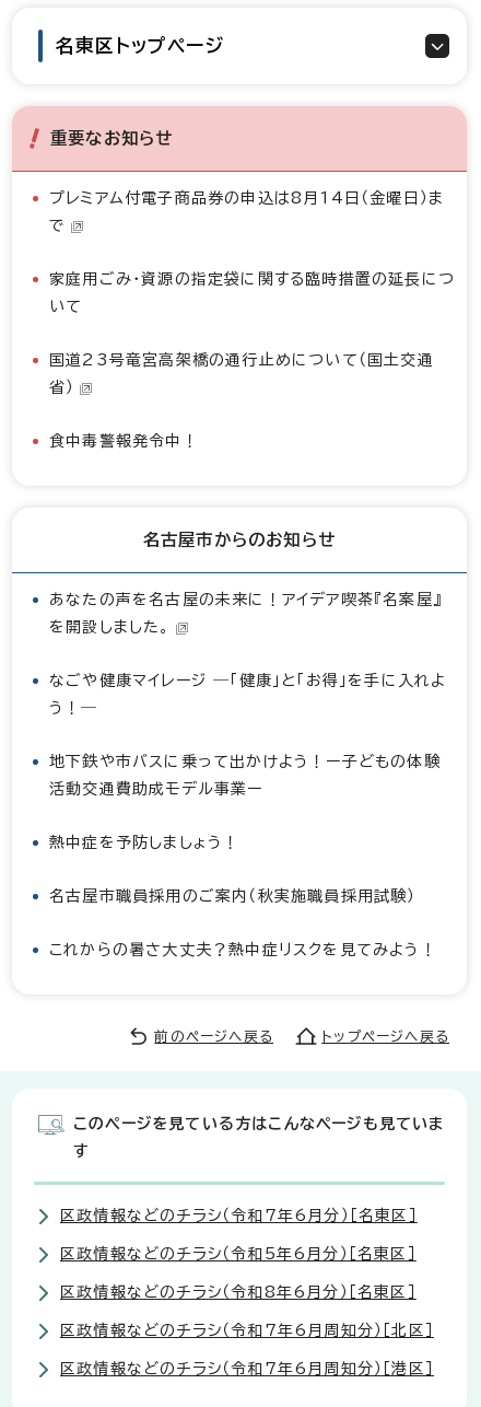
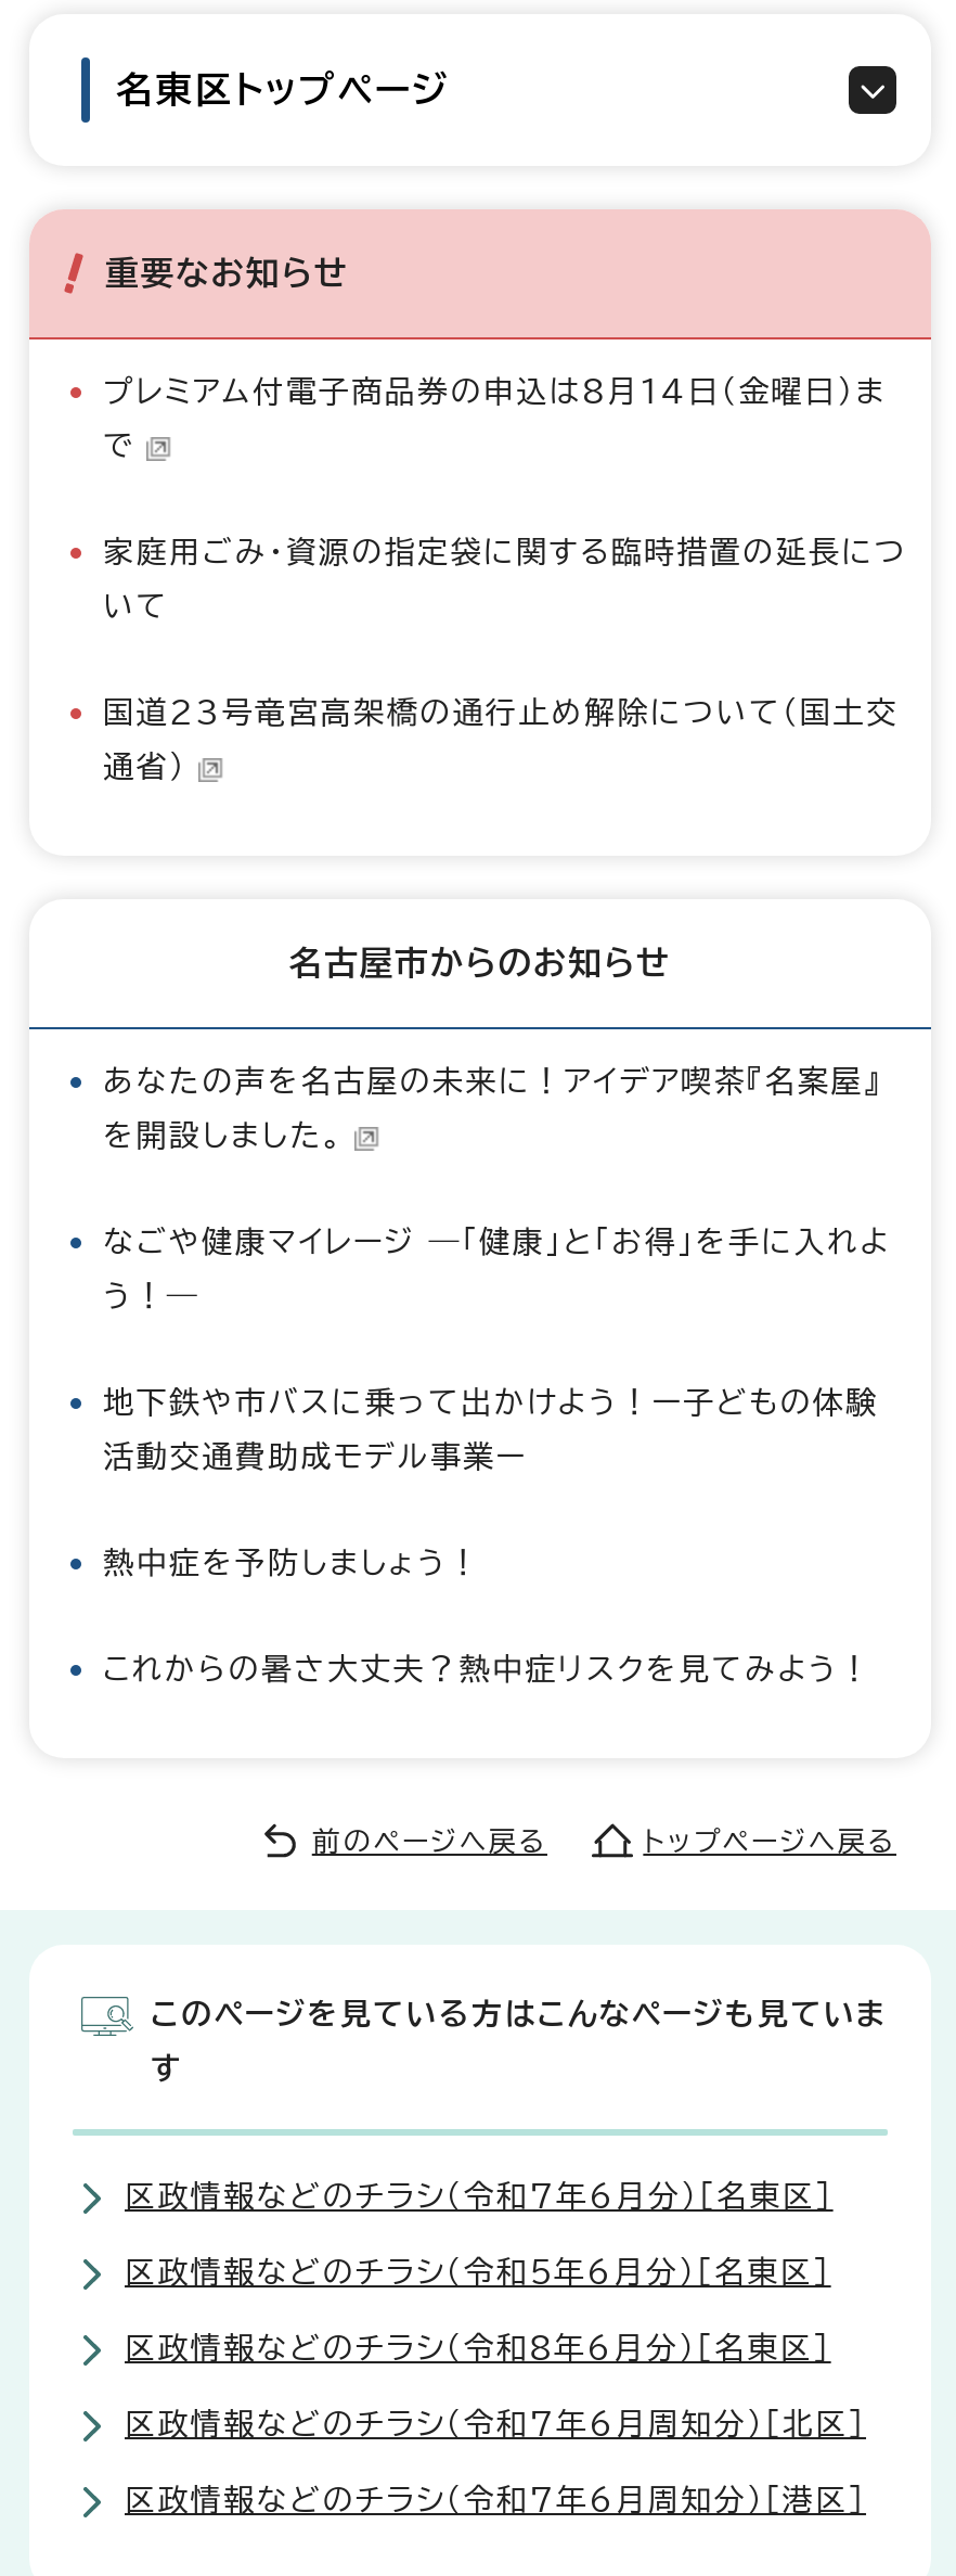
[49,353,434,449] 国道23号竜宮高架橋の通行止めについて（国土交通 | 省） | 食中毒警報発令中！ -> [103,699,899,783] 国道23号竜宮高架橋の通行止め解除について（国土交 | 通省）
[49,889,416,904] 名古屋市職員採用のご案内（秋実施職員採用試験） -> none

